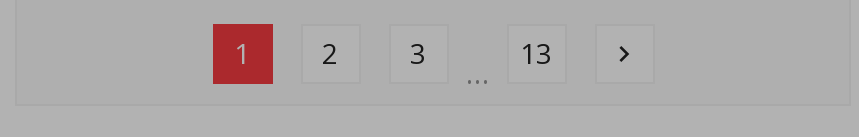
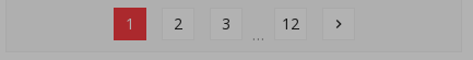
[520,34,552,72] 13 -> [281,13,299,34] 12

